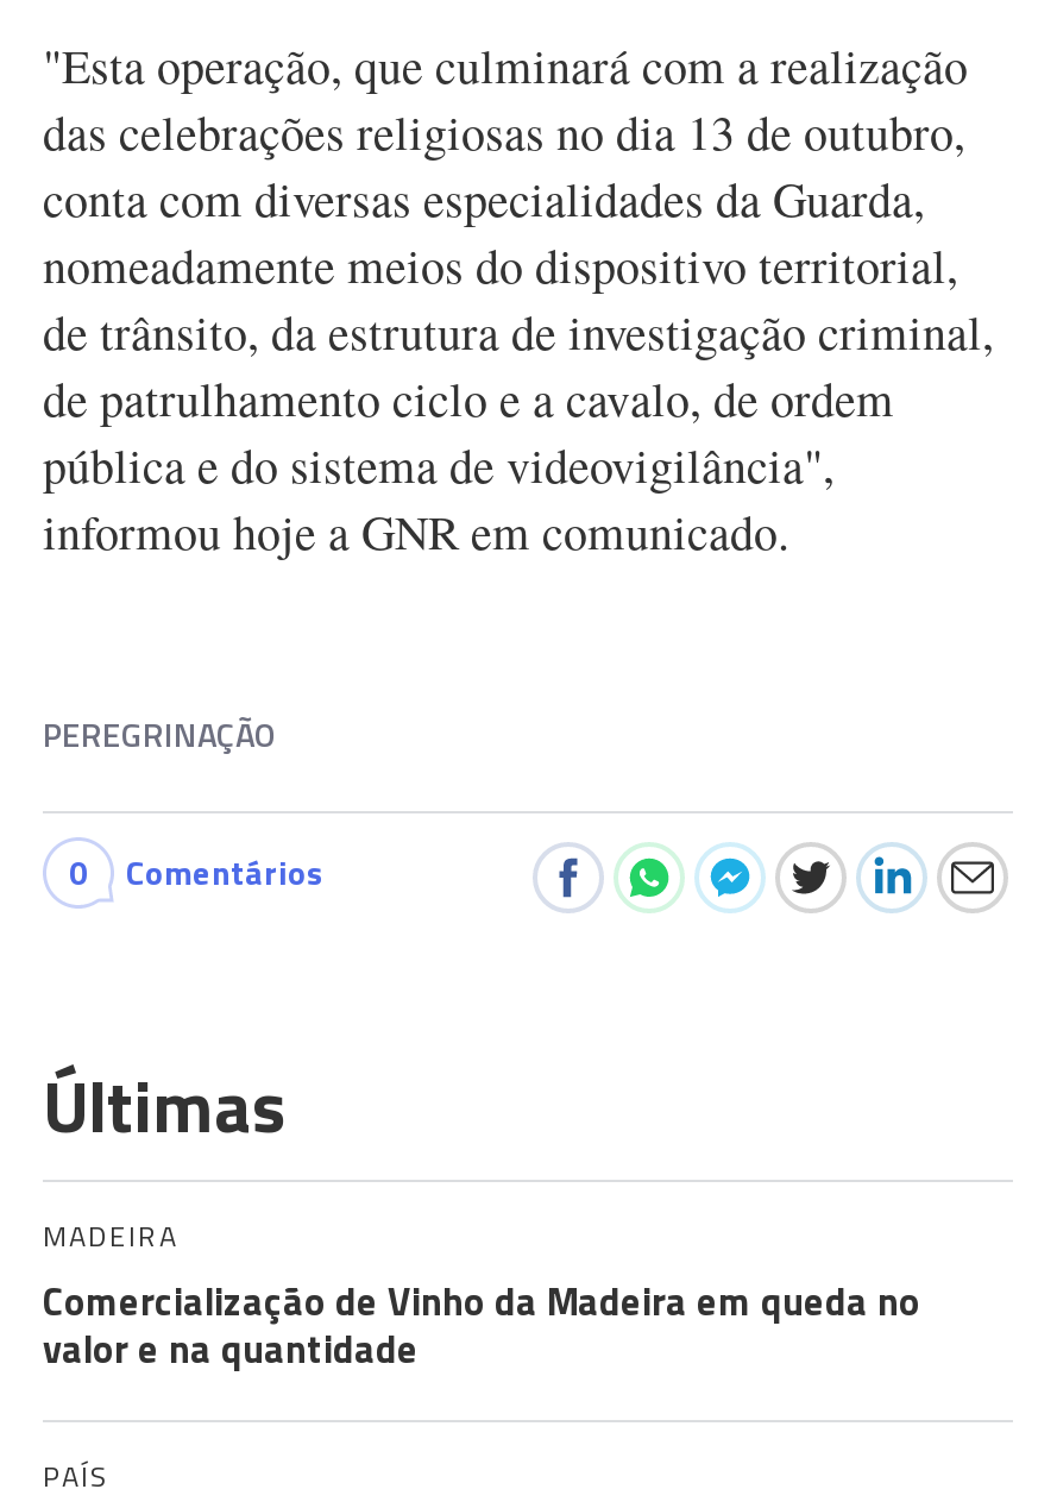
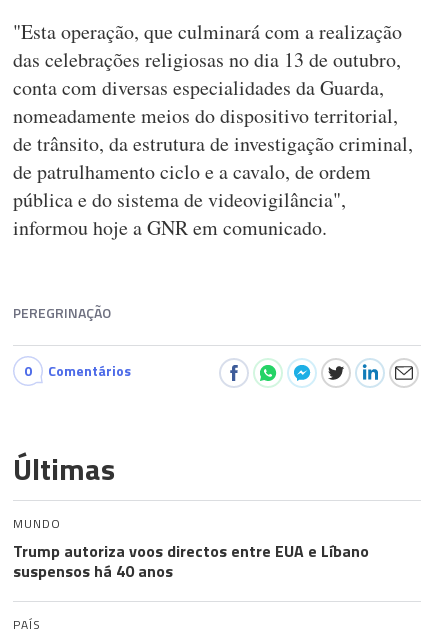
[43,1213,920,1377] MADEIRA | Comercialização de Vinho da Madeira em queda no | valor e na quantidade -> [13,514,369,583] MUNDO | Trump autoriza voos directos entre EUA e Líbano | suspensos há 40 anos

